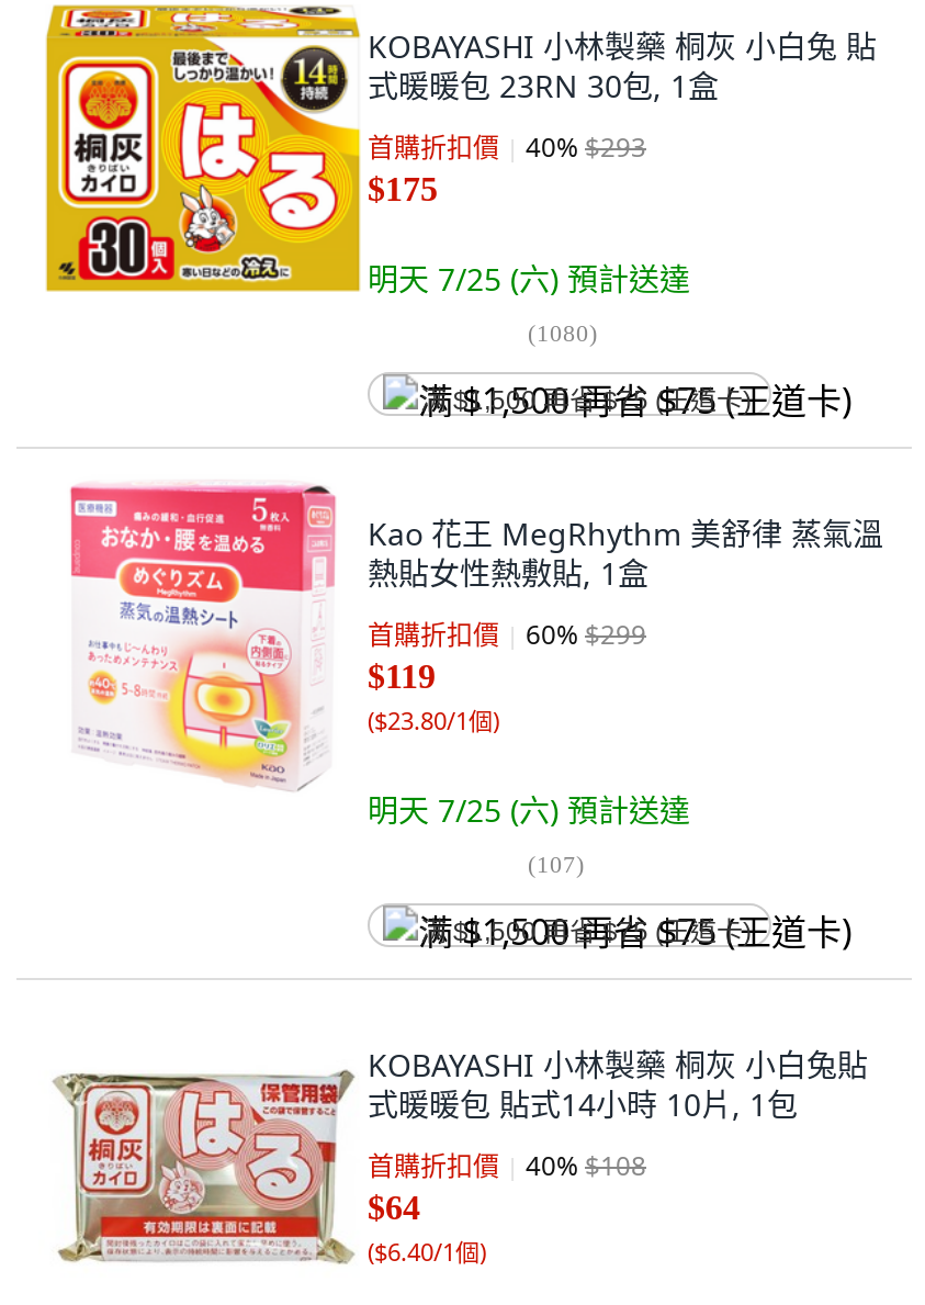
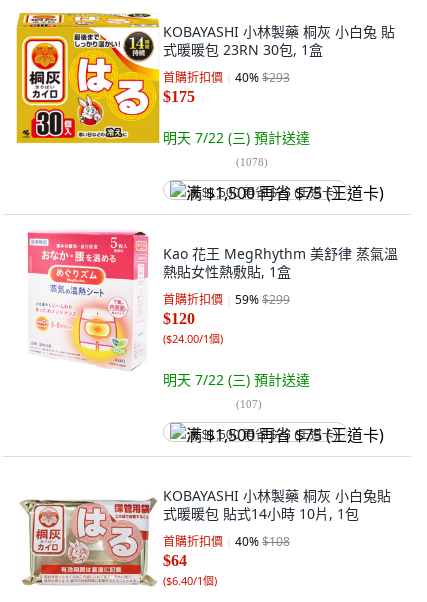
[368,258,690,300] 明天 7/25 (六)預計送達 -> [163,128,310,147] 明天 7/22 (三)預計送達
[528,318,598,345] (1080) -> [236,155,268,167] (1078)
[368,616,646,653] 首購折扣價 60% $299 -> [163,291,290,308] 首購折扣價 59% $299
[368,657,436,695] $119 -> [163,310,195,327] $120
[368,704,499,736] ($23.80/1個) -> [163,331,223,346] ($24.00/1個)
[368,789,690,831] 明天 7/25 (六)預計送達 -> [163,370,310,389] 明天 7/22 (三)預計送達

